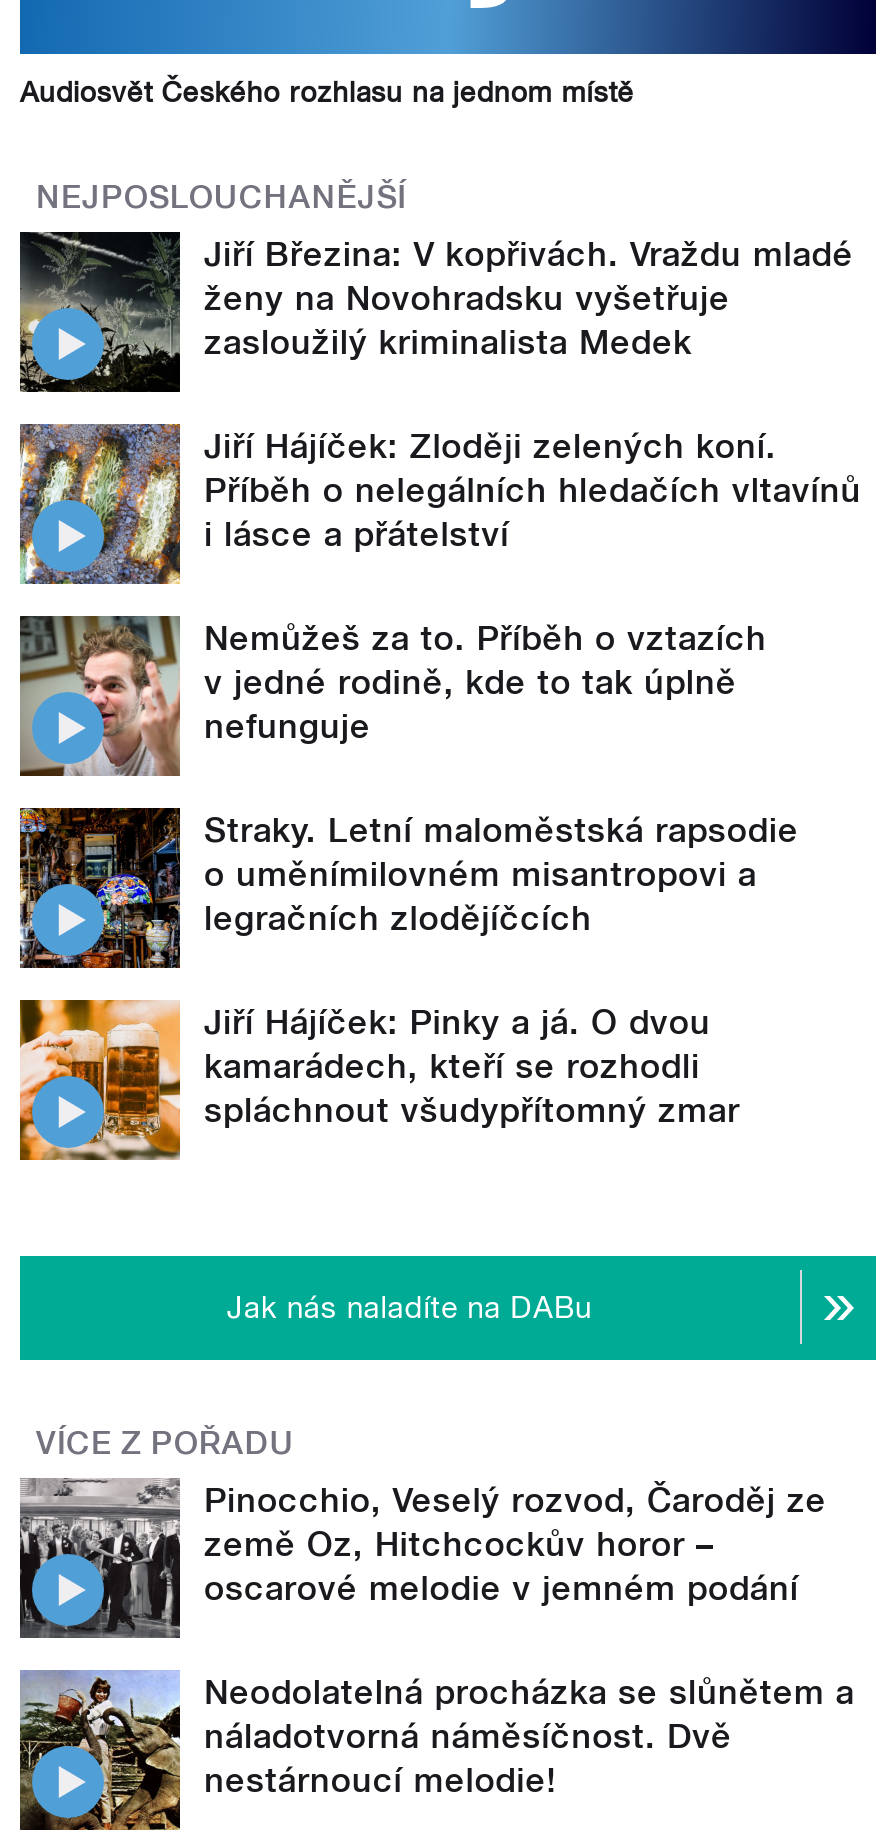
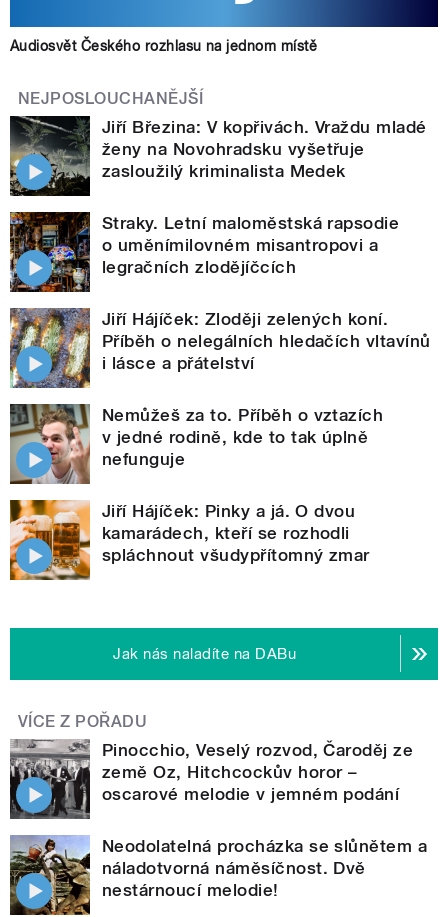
moved [16,420,861,745] -> [8,306,431,469]: [image] | Jiří Hájíček: Zloději zelených koní. | Příběh o nelegálních hledačích vltavínů | i lásce a přátelství | Nemůžeš za to. Příběh o vztazích | v jedné rodině, kde to tak úplně | nefunguje
moved [20,806,799,968] -> [10,211,399,293]: [image] | Straky. Letní maloměstská rapsodie | o uměnímilovném misantropovi a | legračních zlodějíčcích

